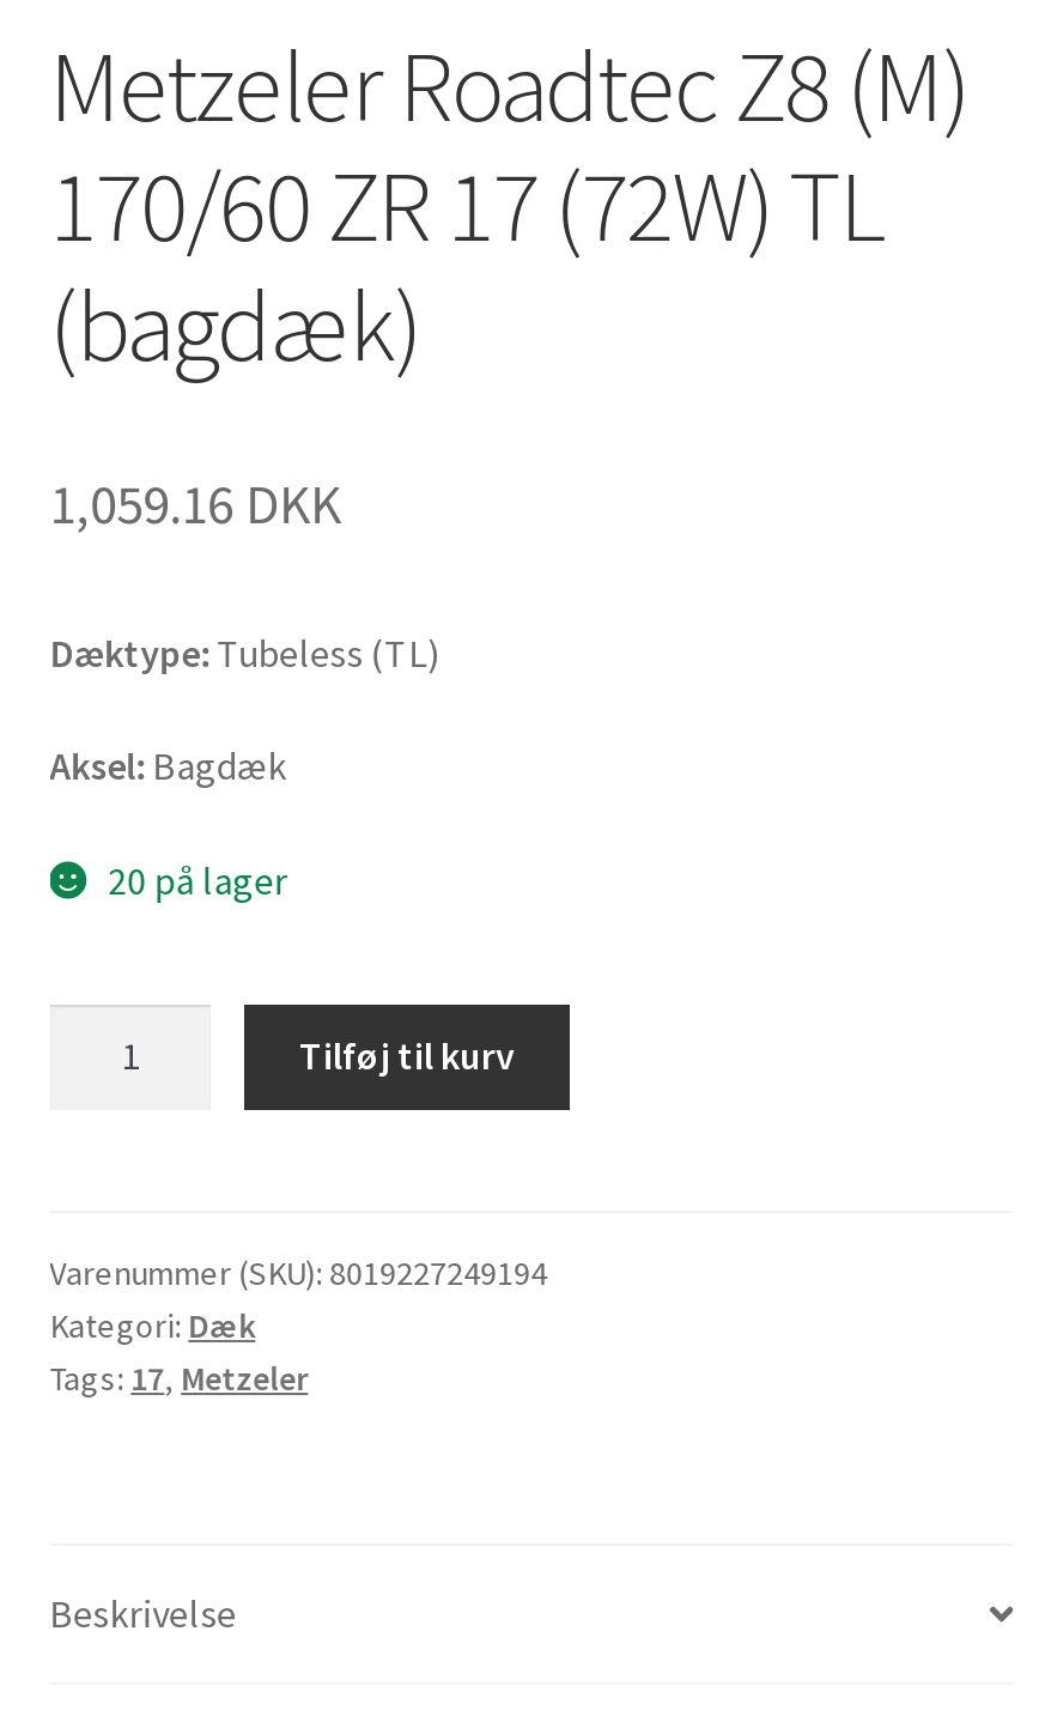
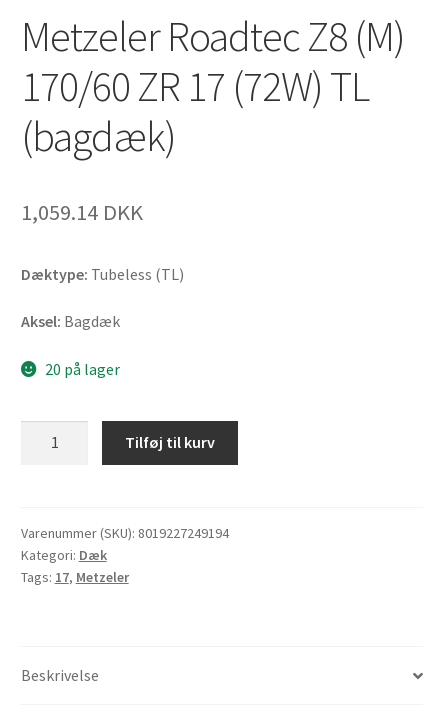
[49,469,341,536] 1,059.16 DKK -> [21,197,143,225] 1,059.14 DKK

